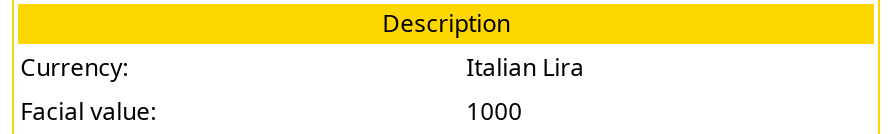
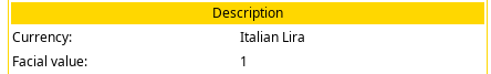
[466,94,522,128] 1000 -> [240,52,248,71] 1

